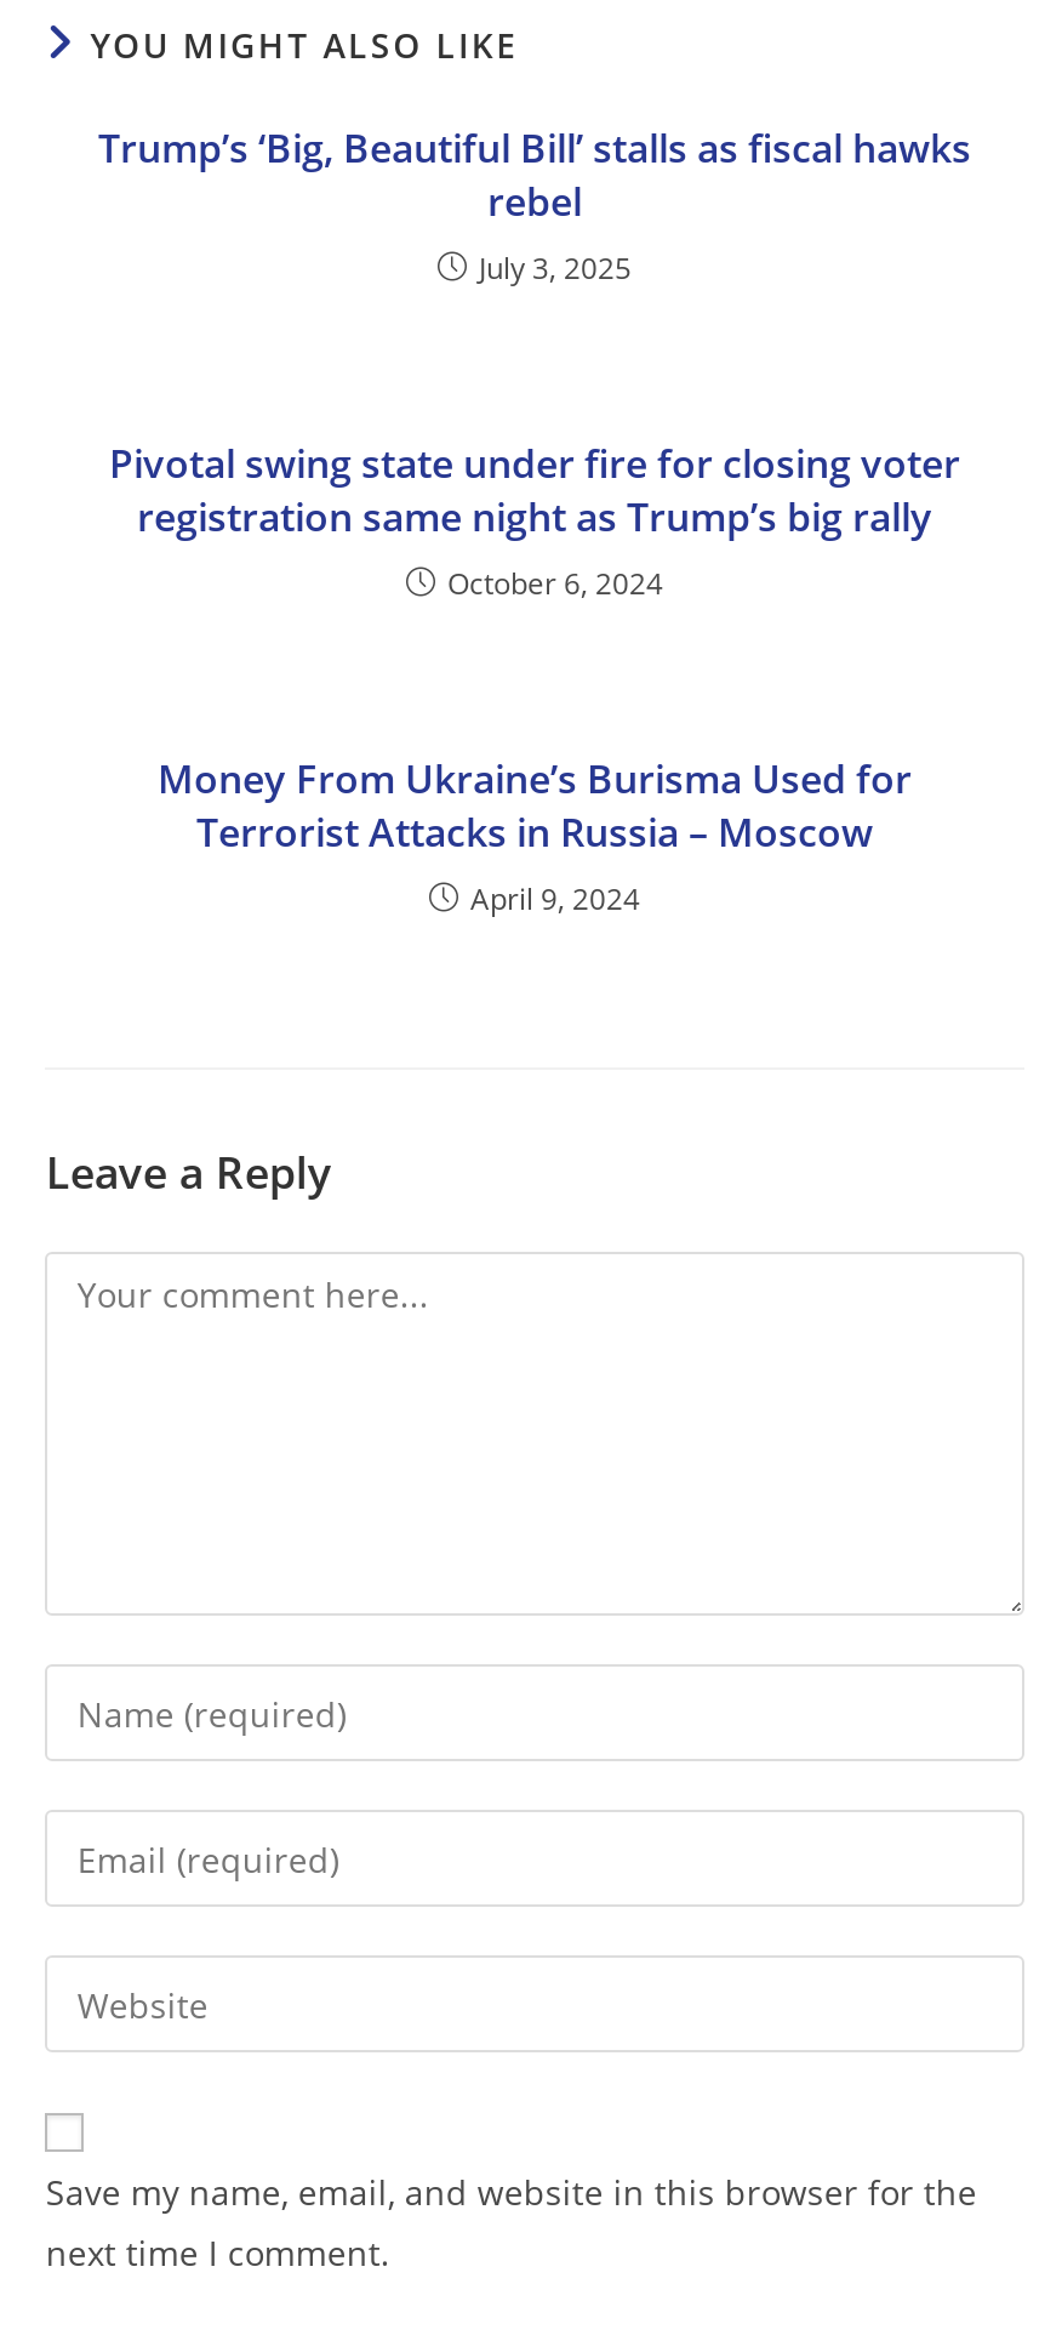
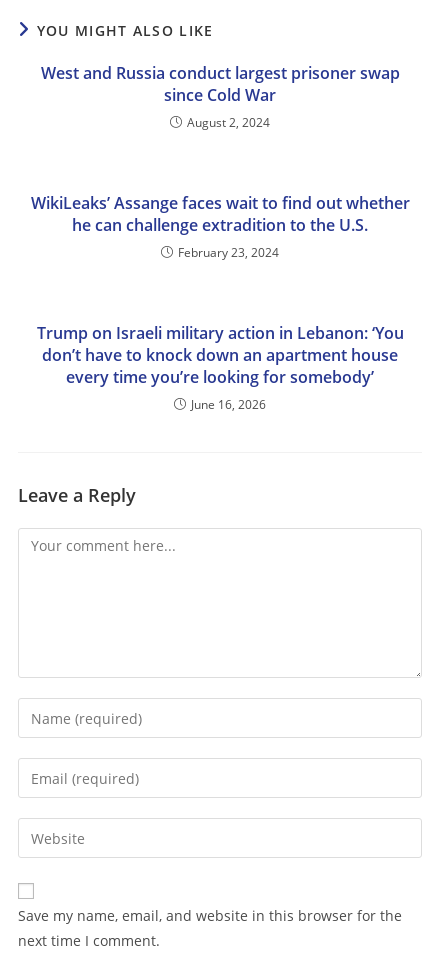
[98,122,971,289] Trump’s ‘Big, Beautiful Bill’ stalls as fiscal hawks | rebel | July 3, 2025 -> [40,62,399,131] West and Russia conduct largest prisoner swap | since Cold War | August 2, 2024
[109,437,960,605] Pivotal swing state under fire for closing voter | registration same night as Trump’s big rally | October 6, 2024 -> [30,192,409,261] WikiLeaks’ Assange faces wait to find out whether | he can challenge extradition to the U.S. | February 23, 2024
[158,753,912,920] Money From Ukraine’s Burisma Used for | Terrorist Attacks in Russia – Moscow | April 9, 2024 -> [36,322,403,413] Trump on Israeli military action in Lebanon: ‘You | don’t have to knock down an apartment house | every time you’re looking for somebody’ | June 16, 2026

